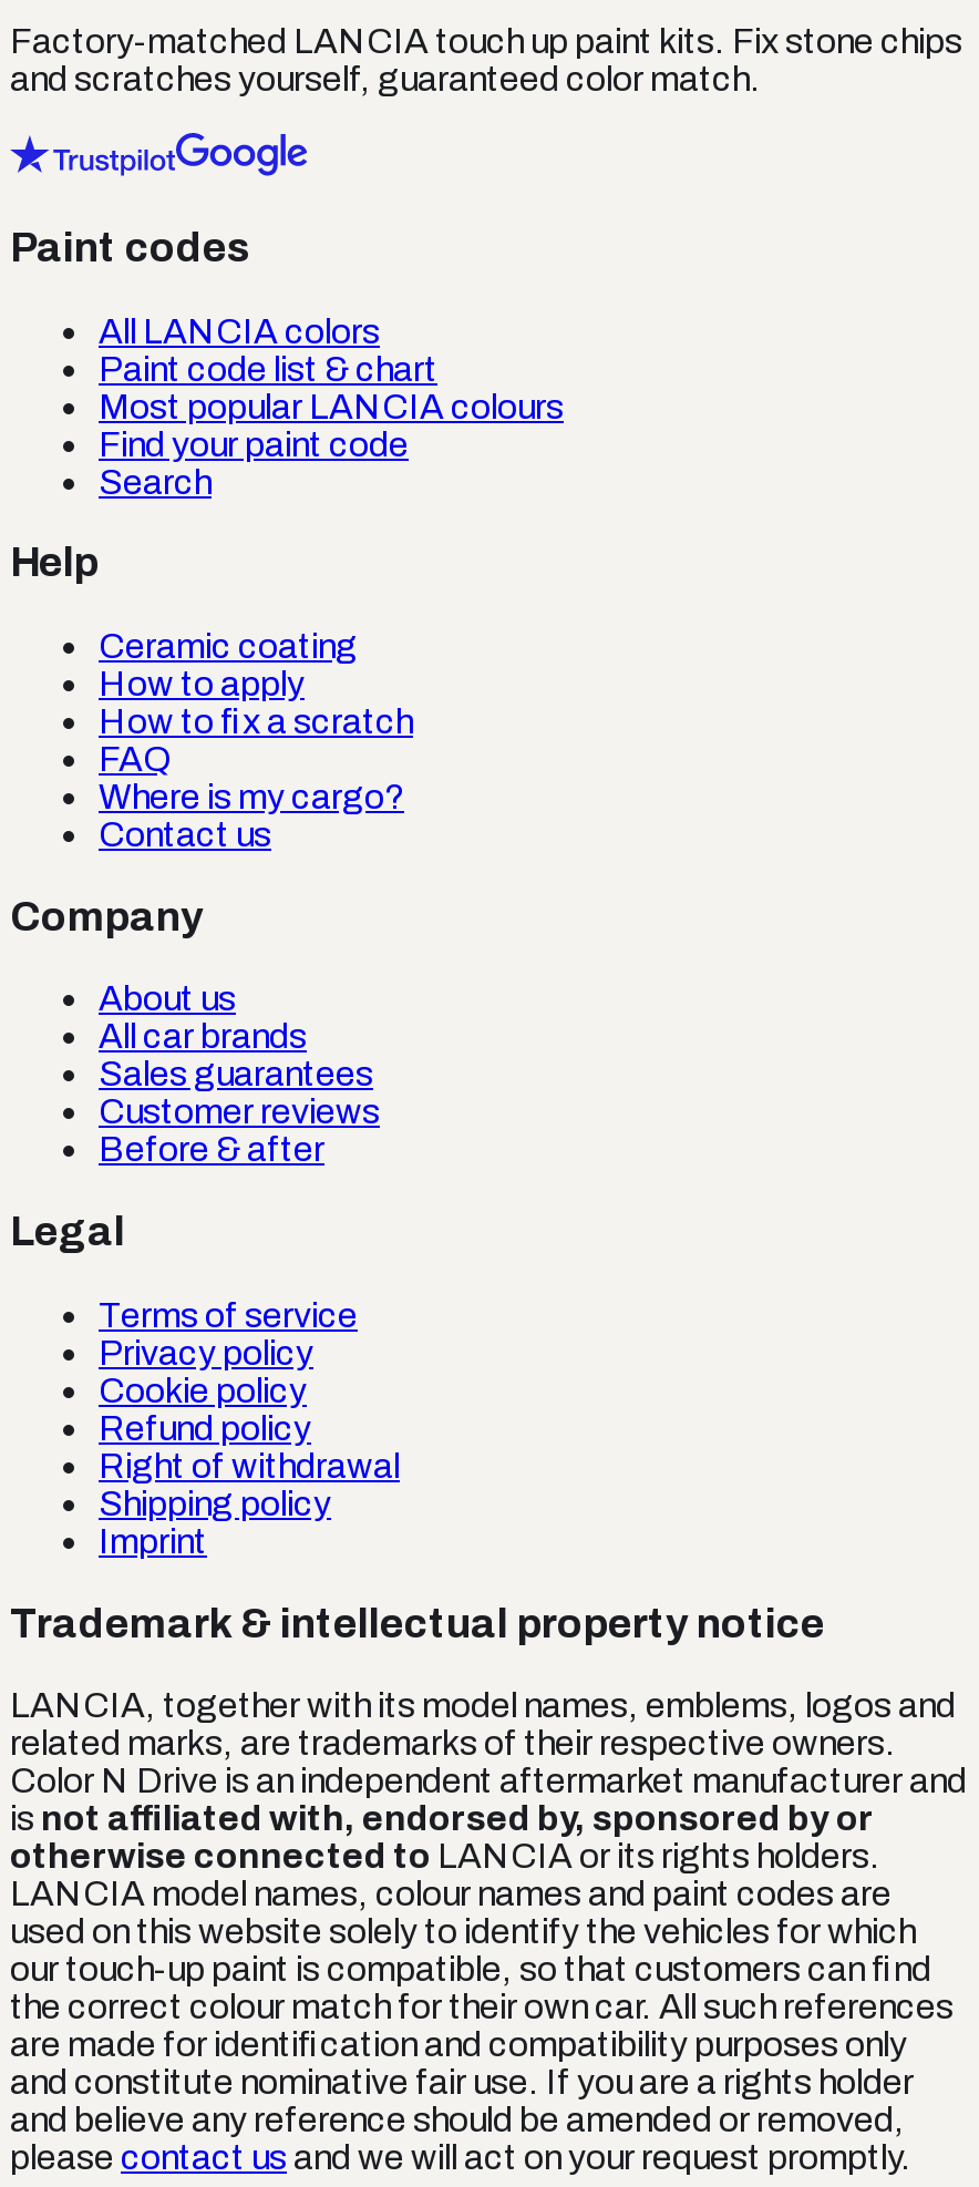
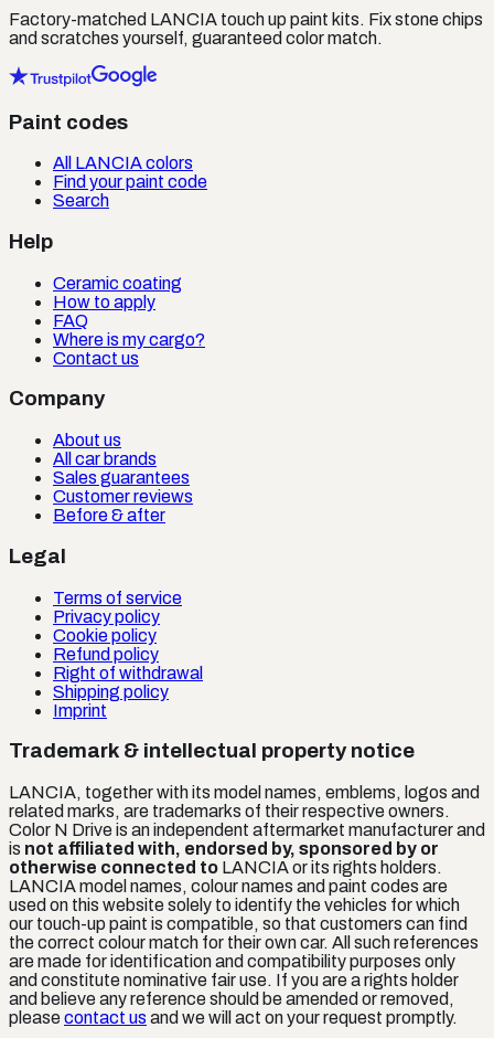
[99,349,564,424] Paint code list & chart | Most popular LANCIA colours -> none
[99,702,413,740] How to fix a scratch -> none

